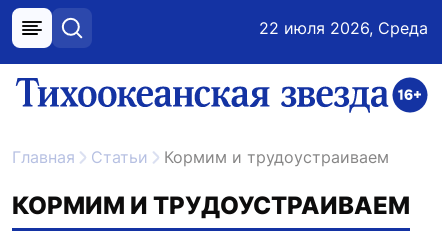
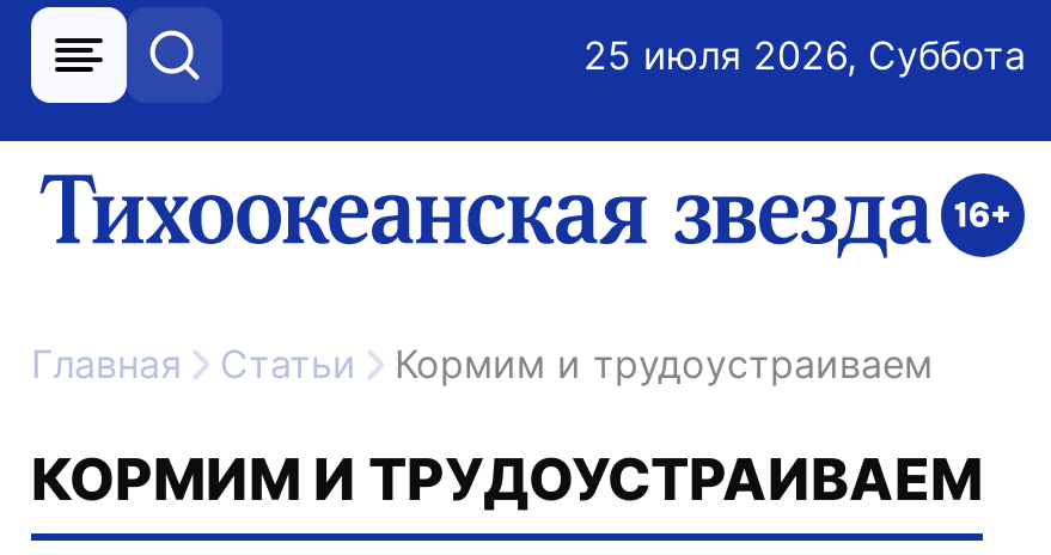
[259,18,428,38] 22 июля 2026, Среда -> [583,31,1026,79] 25 июля 2026, Суббота

